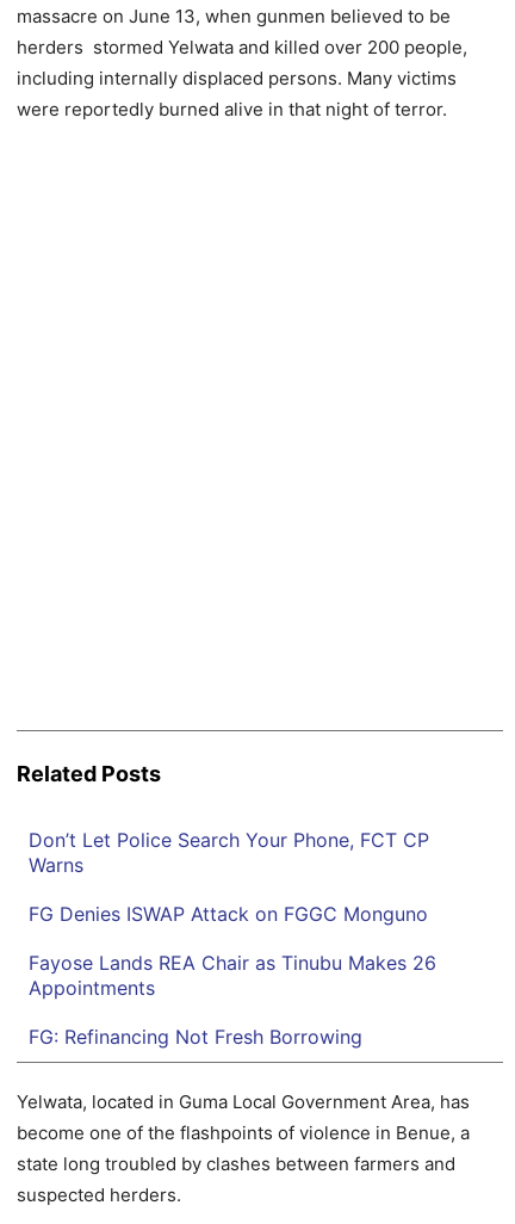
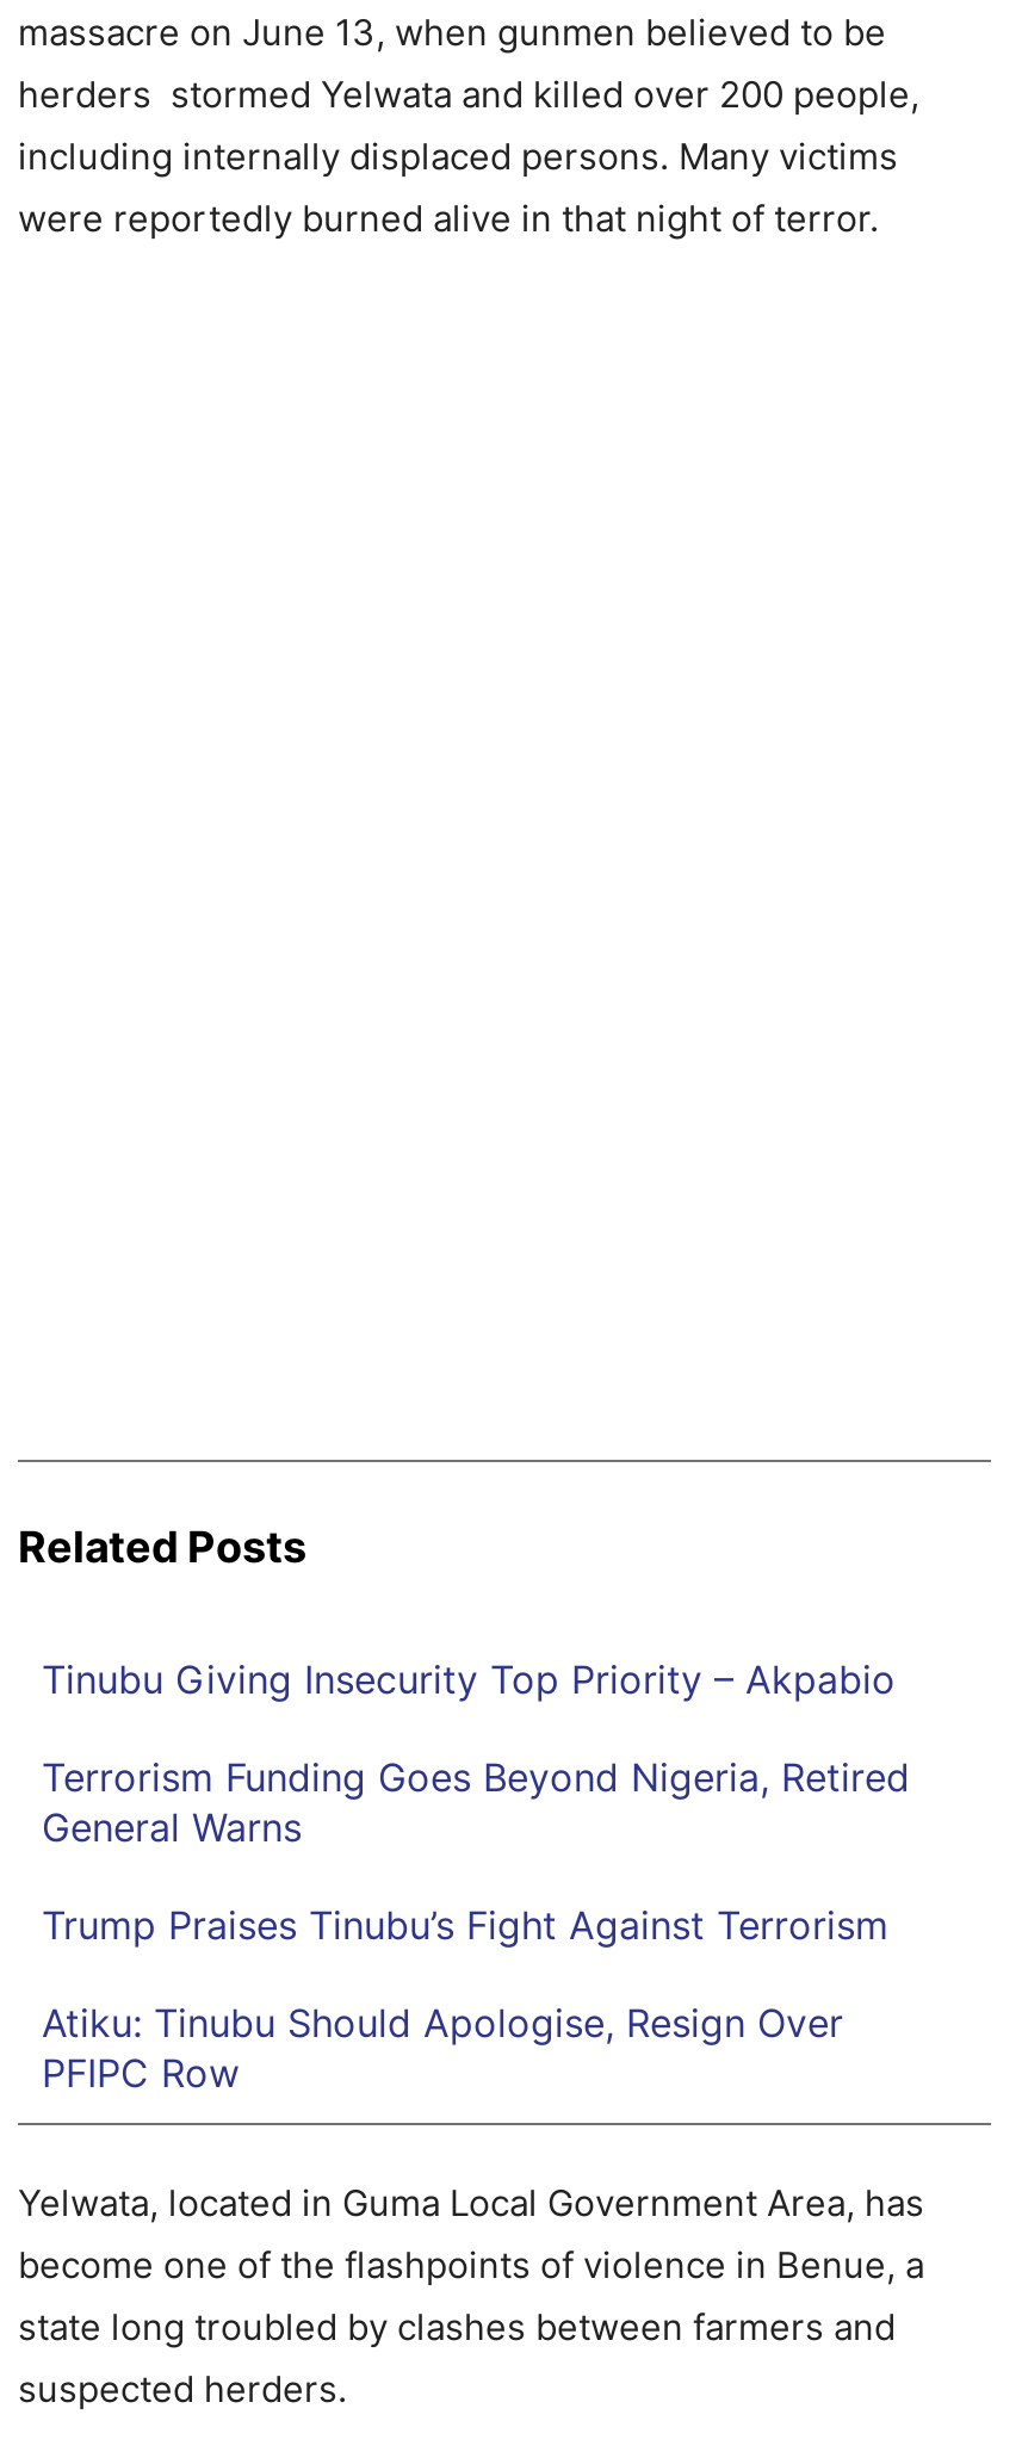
[29,828,429,877] Don’t Let Police Search Your Phone, FCT CP | Warns -> [42,1655,896,1703] Tinubu Giving Insecurity Top Priority – Akpabio
[29,902,428,926] FG Denies ISWAP Attack on FGGC Monguno -> [42,1753,910,1851] Terrorism Funding Goes Beyond Nigeria, Retired | General Warns
[29,951,436,1000] Fayose Lands REA Chair as Tinubu Makes 26 | Appointments -> [42,1901,888,1949] Trump Praises Tinubu’s Fight Against Terrorism
[29,1025,362,1049] FG: Refinancing Not Fresh Borrowing -> [42,1999,843,2097] Atiku: Tinubu Should Apologise, Resign Over | PFIPC Row

